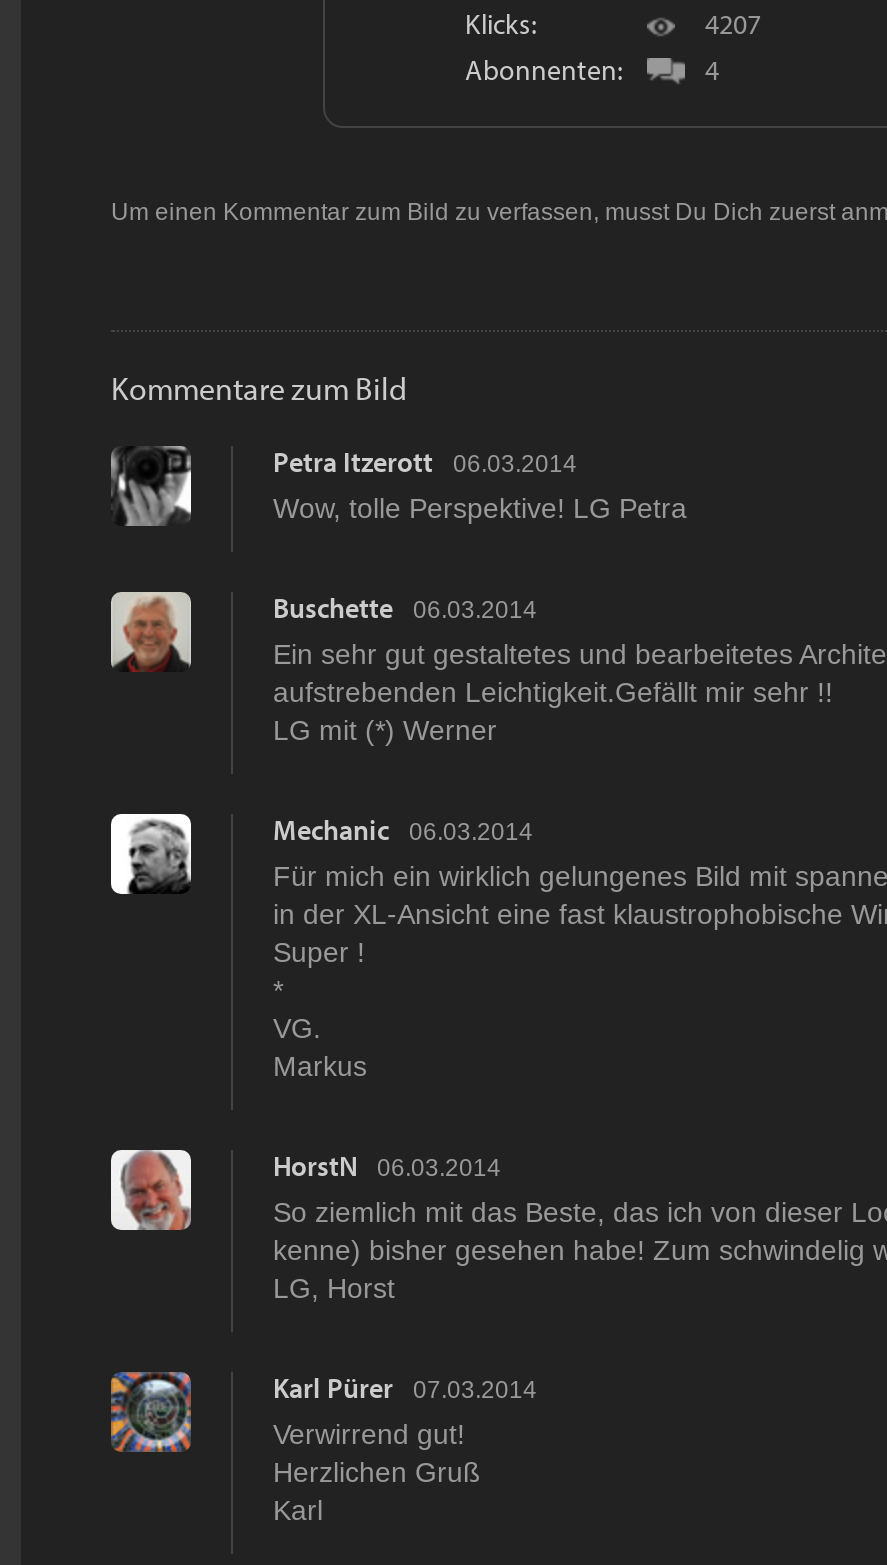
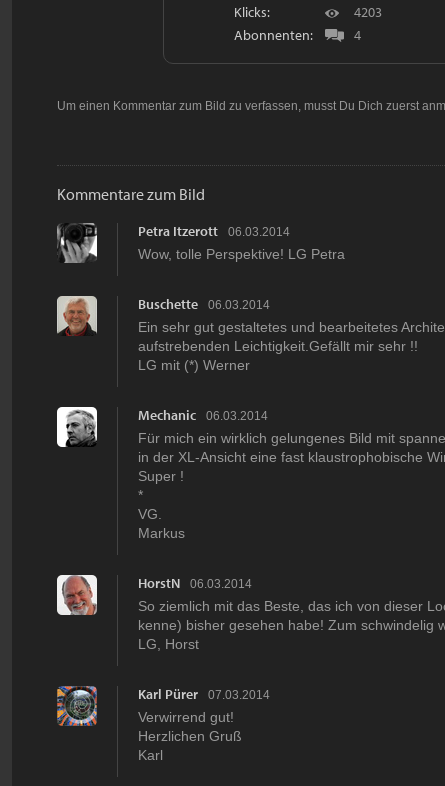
[705,5,761,41] 4207 -> [354,3,382,21] 4203

